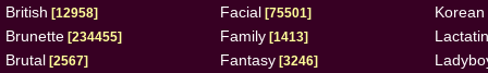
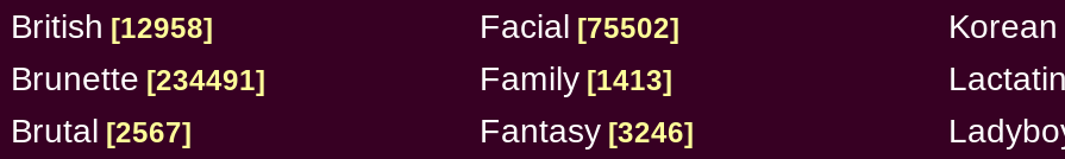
[220,3,312,21] Facial [75501] -> [480,7,679,45] Facial [75502]
[5,27,122,45] Brunette [234455] -> [11,59,265,97] Brunette [234491]

